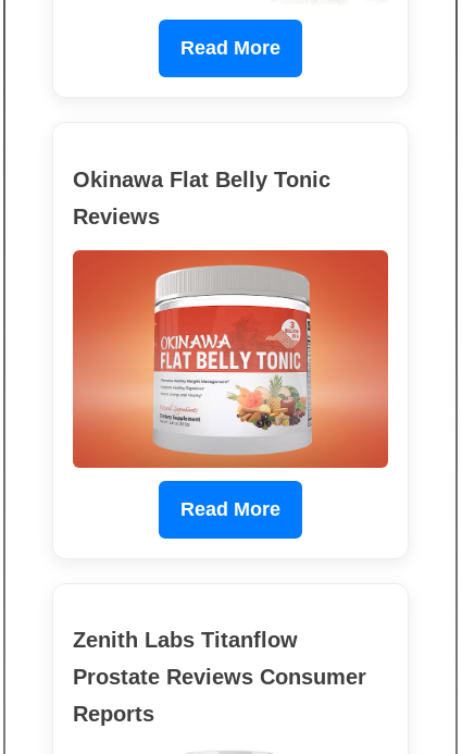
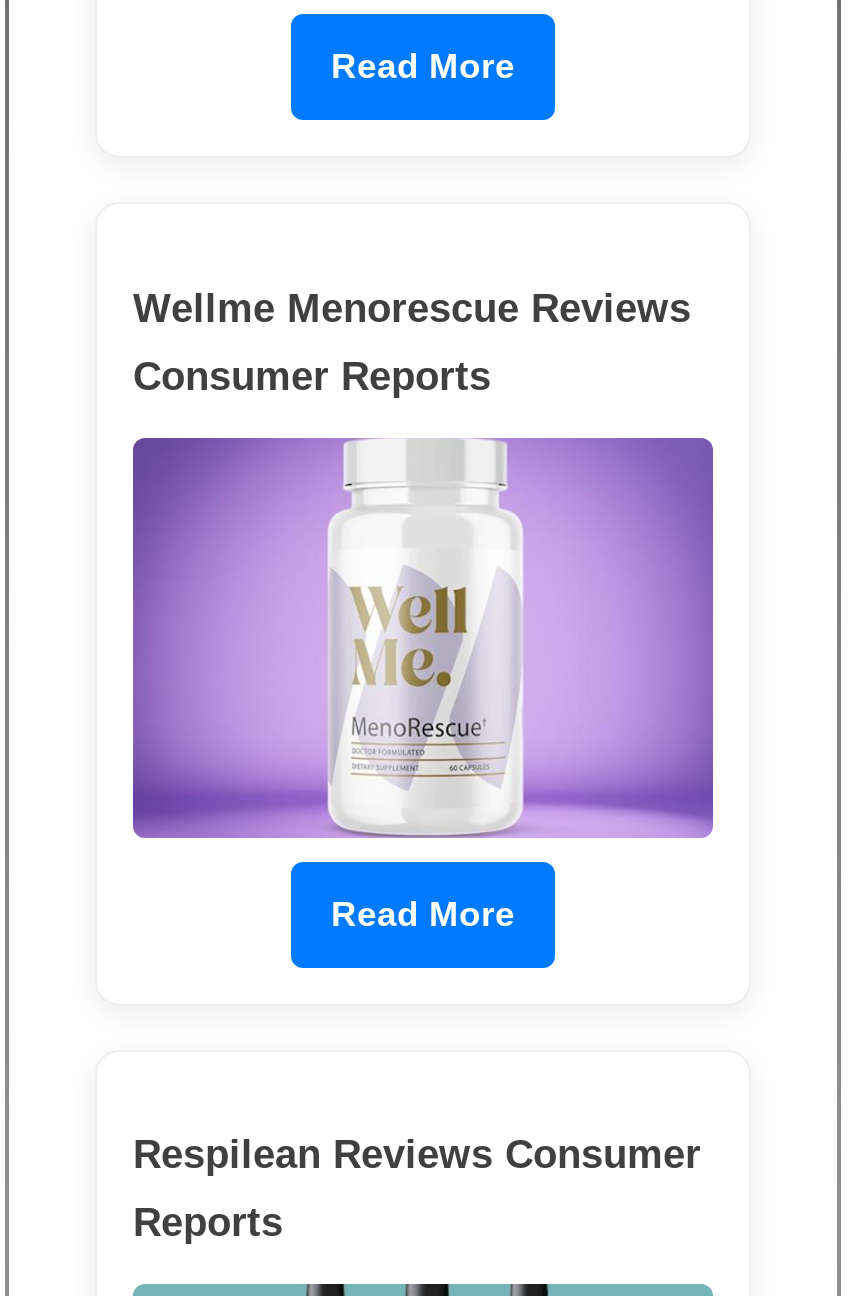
[73,167,330,191] Okinawa Flat Belly Tonic -> [133,285,691,329] Wellme Menorescue Reviews
[73,204,160,228] Reviews -> [133,353,491,397] Consumer Reports
[72,249,389,469] [image] -> [131,436,715,840] [image]
[73,628,366,689] Zenith Labs Titanflow | Prostate Reviews Consumer -> [133,1132,701,1176] Respilean Reviews Consumer

